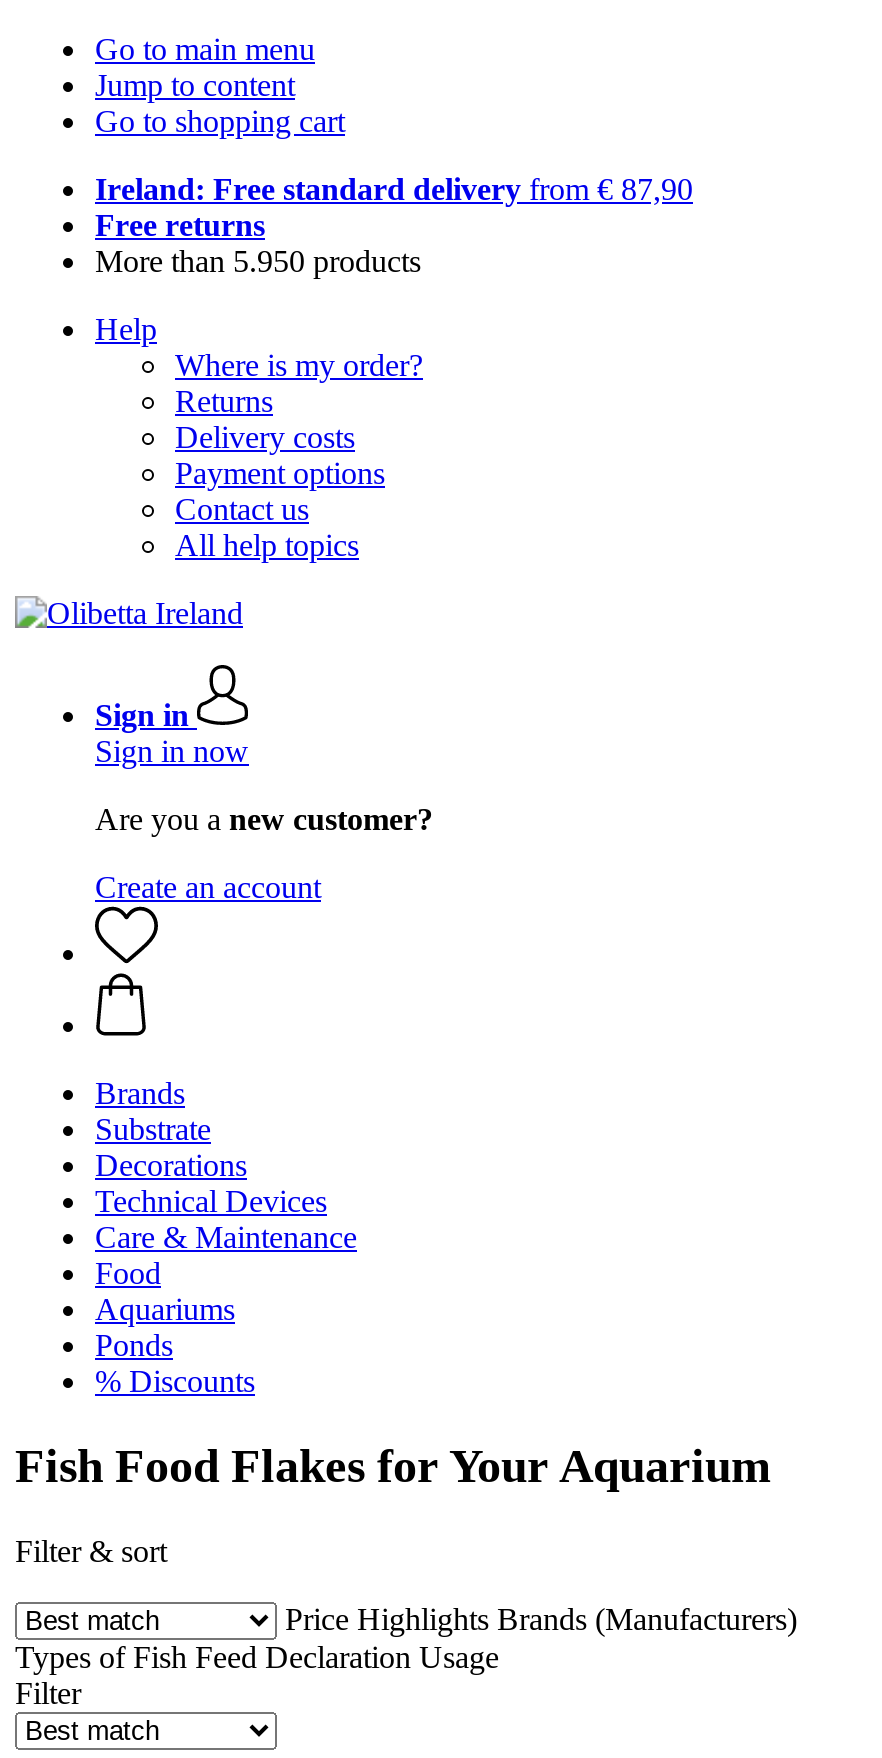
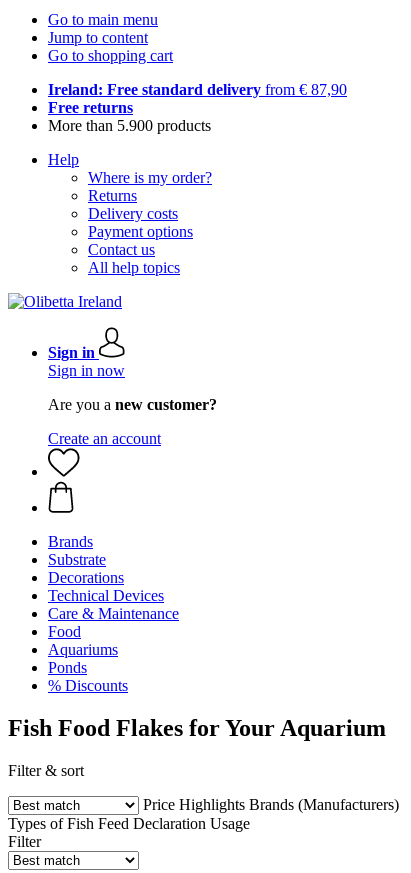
[95,244,421,278] More than 5.950 products -> [48,117,211,134] More than 5.900 products

